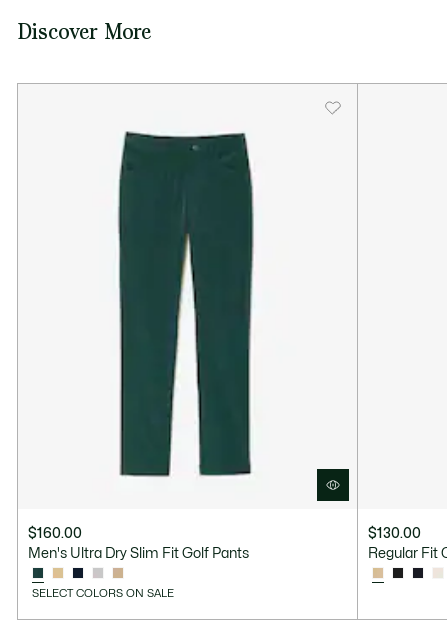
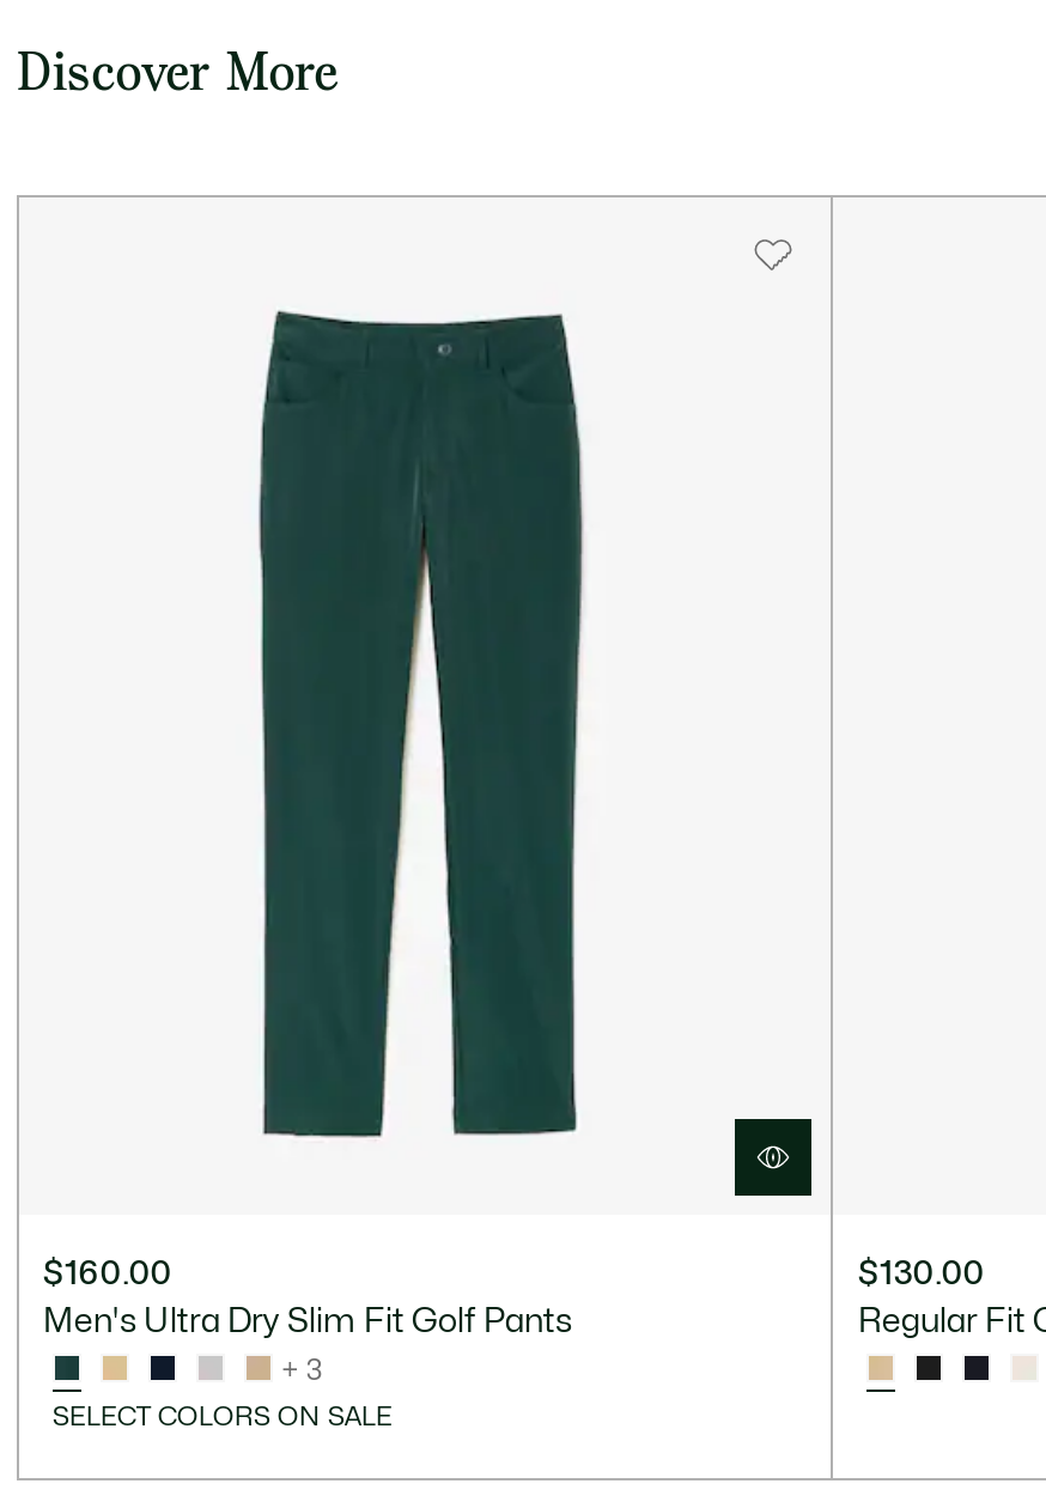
none -> [282,1355,323,1384] + 3

